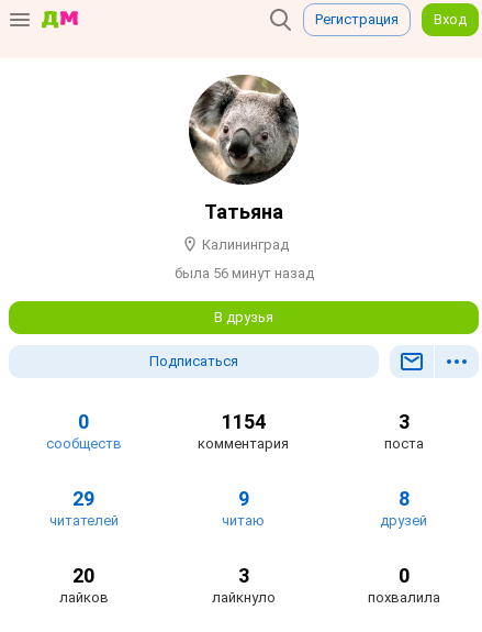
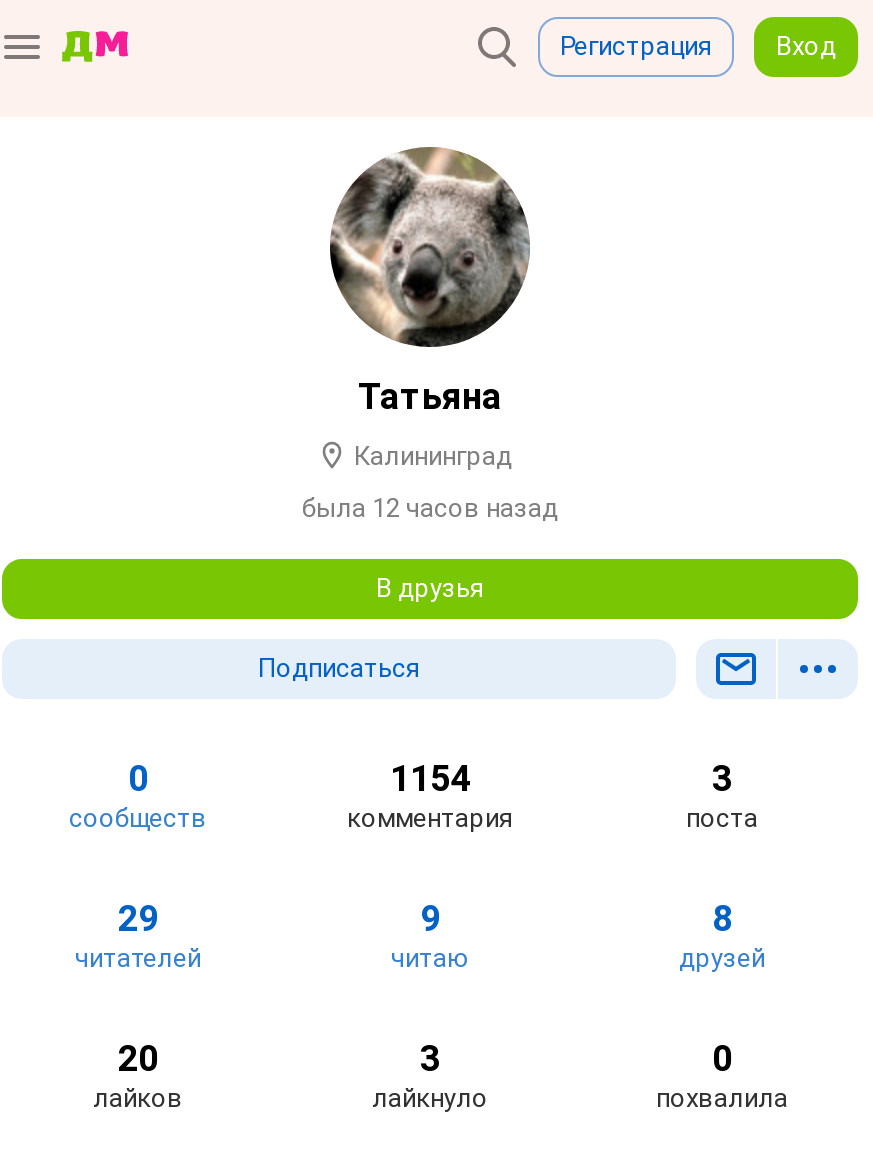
[174,265,313,281] была 56 минут назад -> [302,493,558,523] была 12 часов назад

